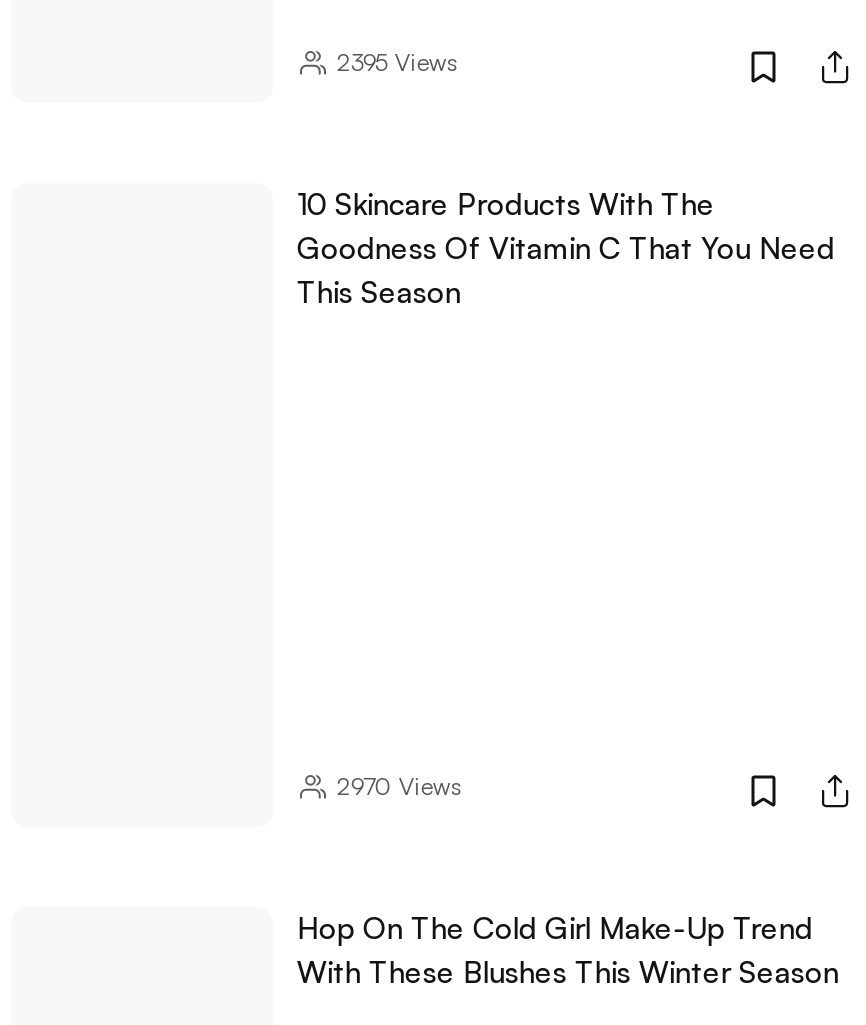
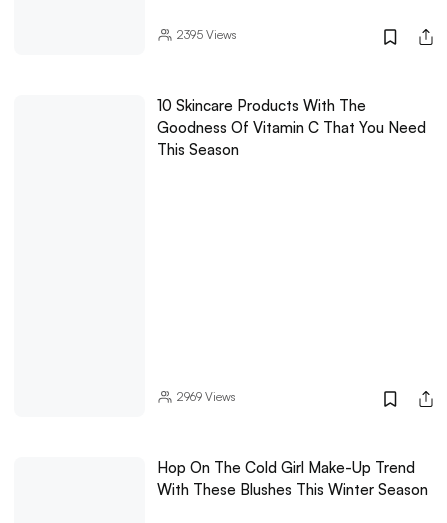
[337,772,461,802] 2970 Views -> [177,389,236,404] 2969 Views

